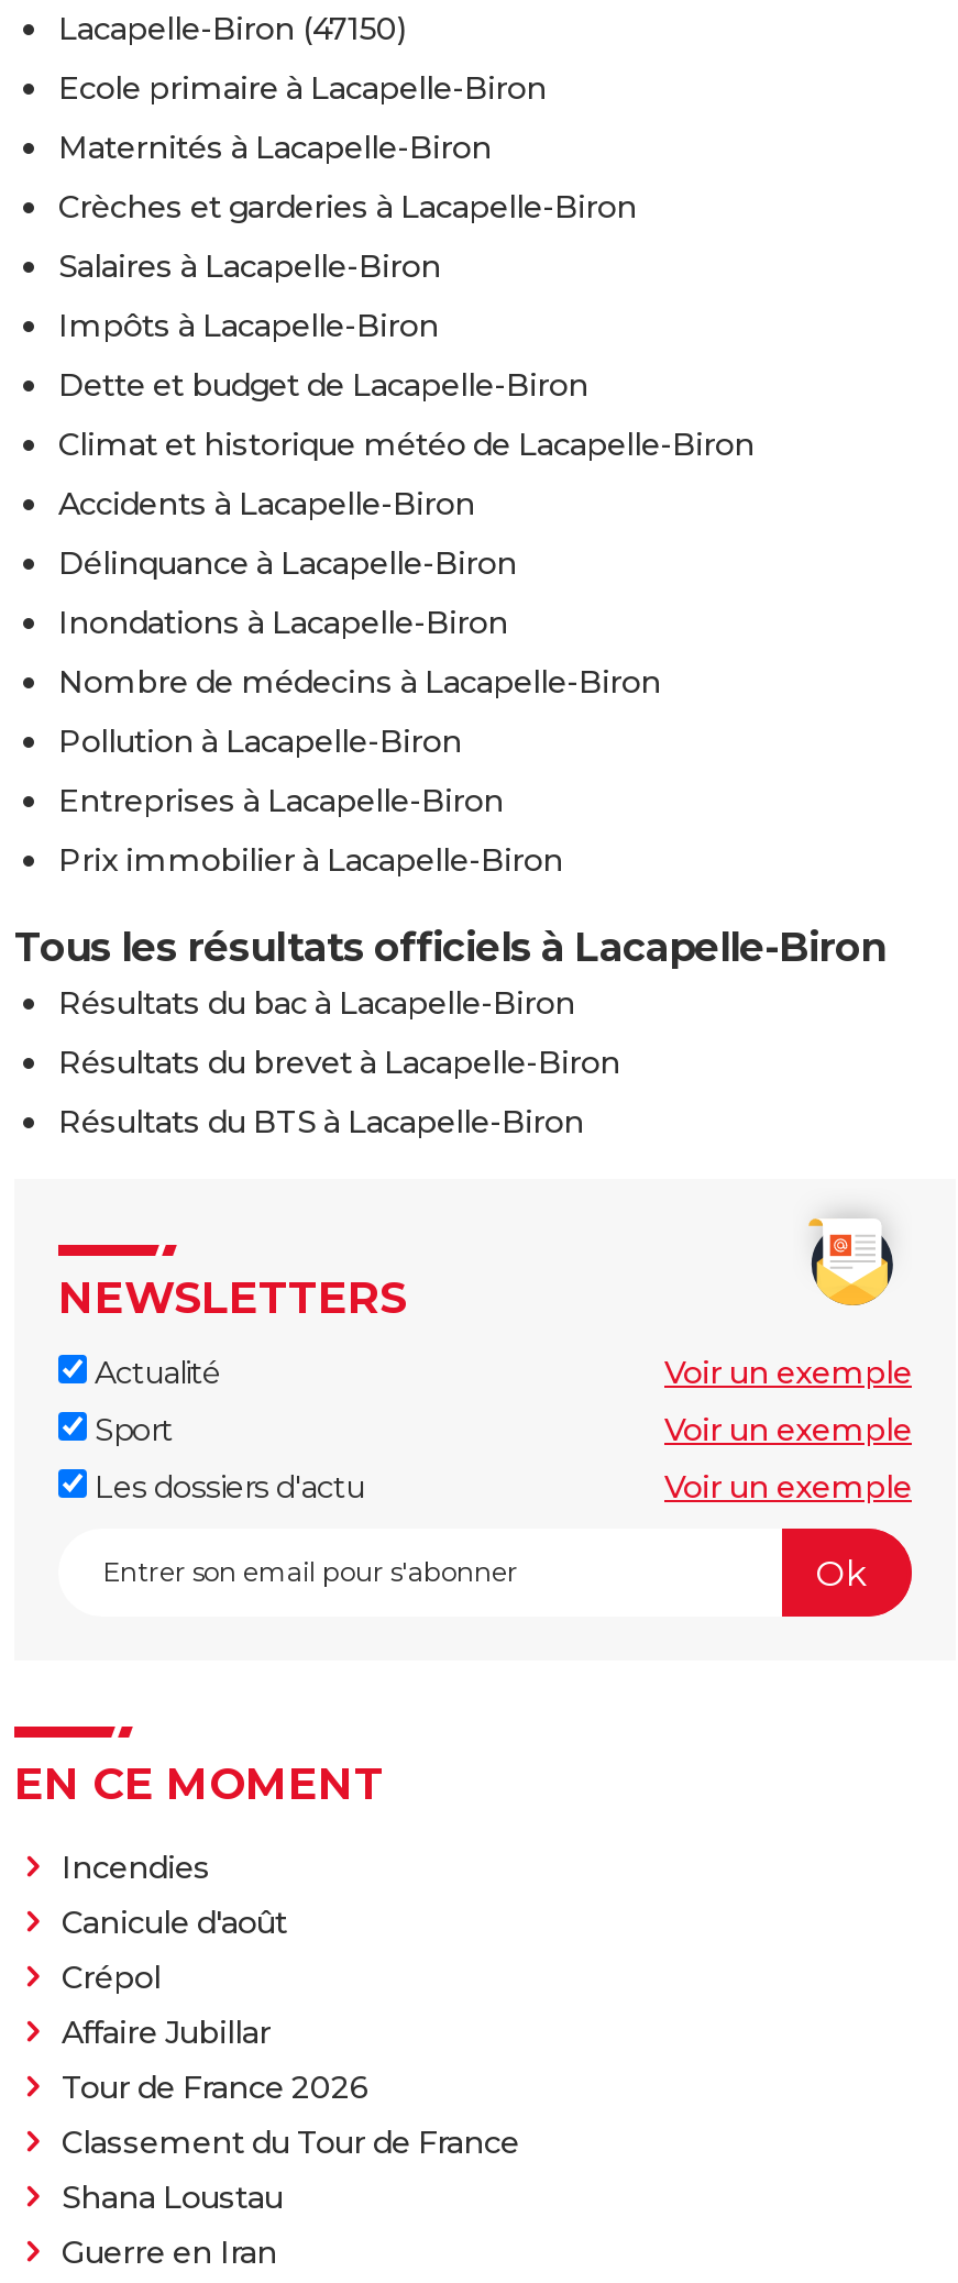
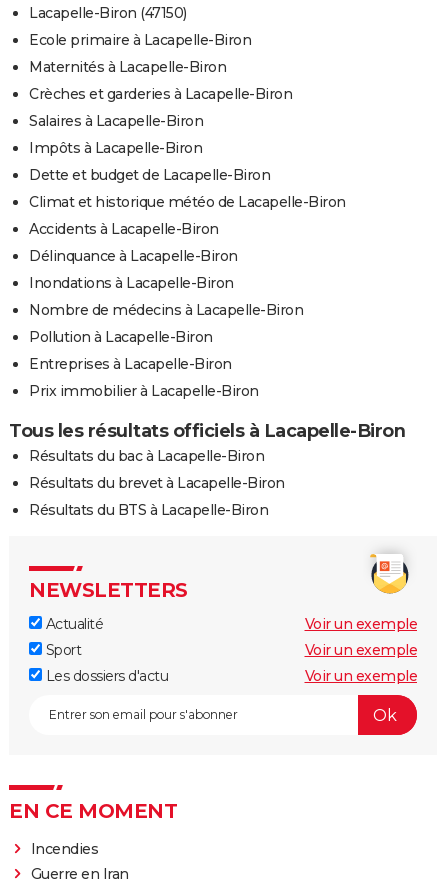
[62,1903,519,2217] Canicule d'août | Crépol | Affaire Jubillar | Tour de France 2026 | Classement du Tour de France | Shana Loustau -> none

